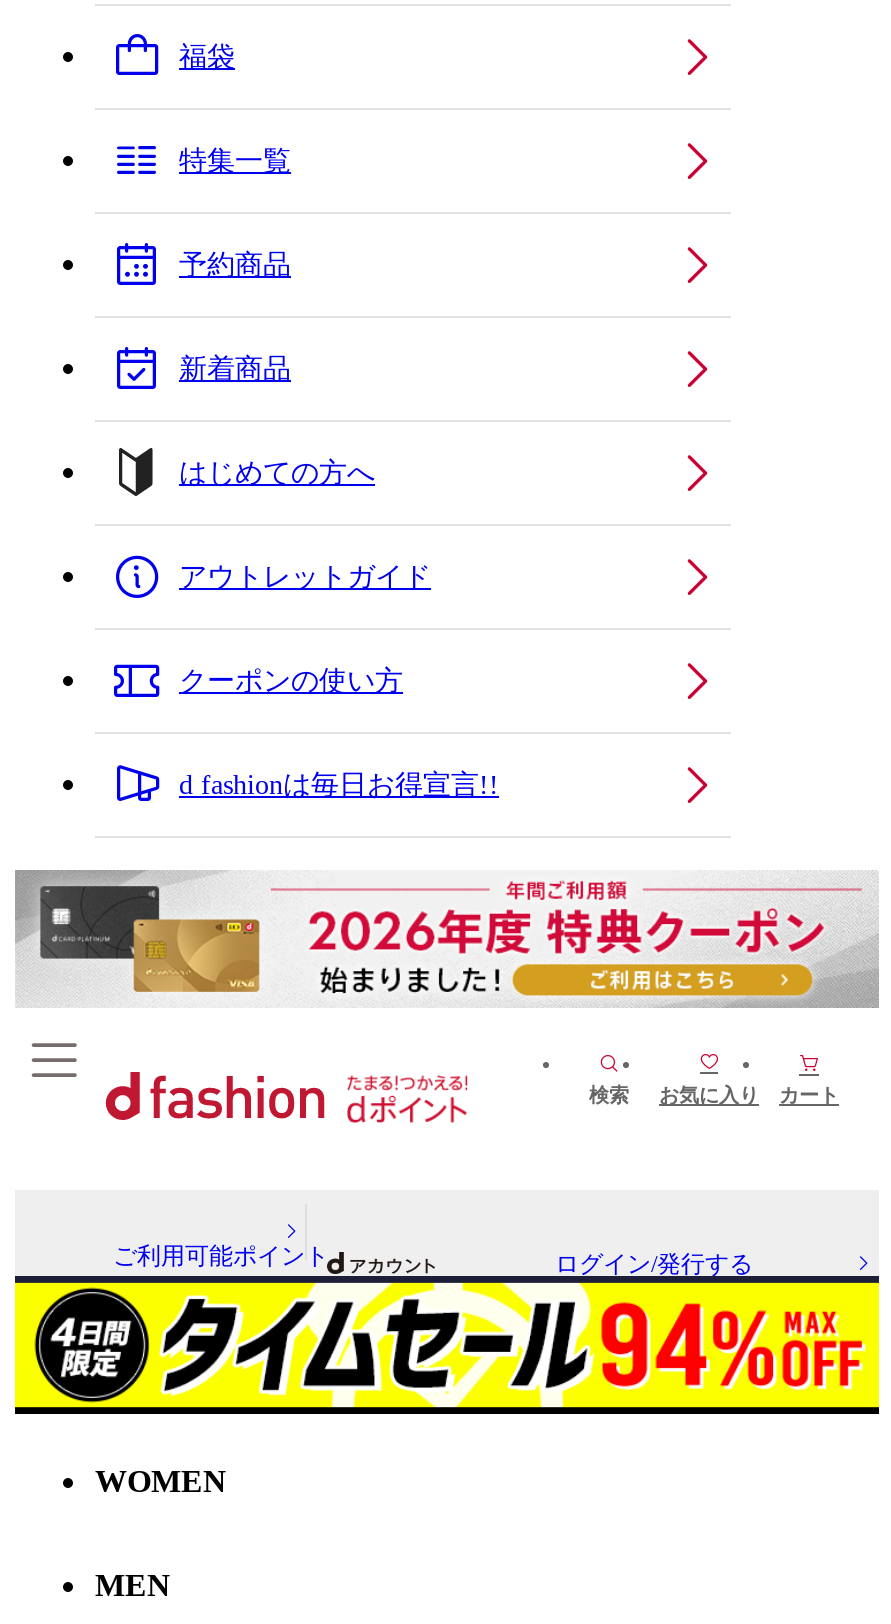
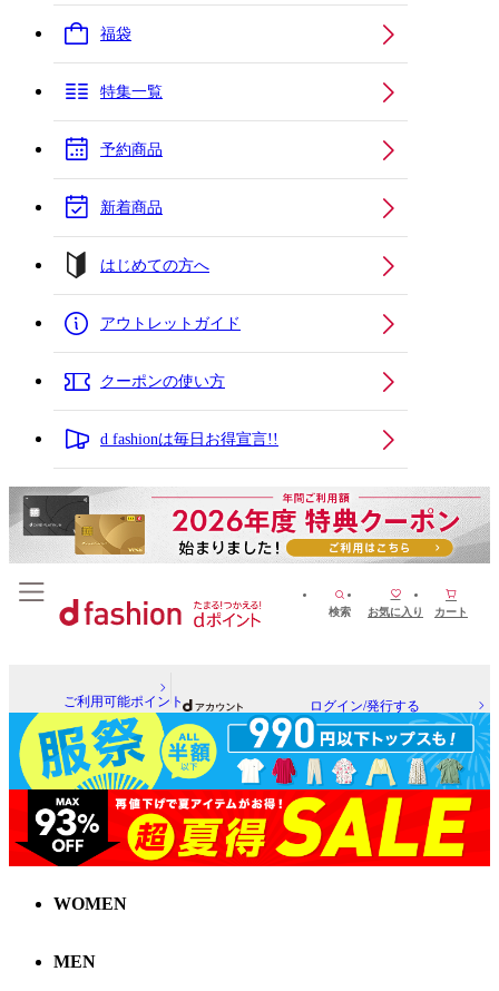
[13,1274,881,1416] [image] -> [8,712,491,867] [image]

